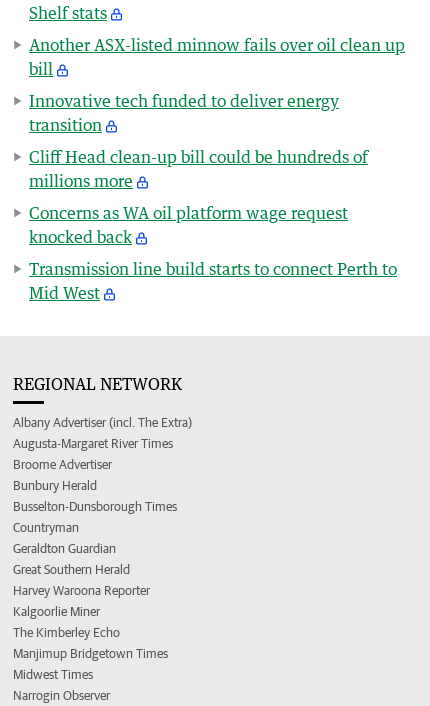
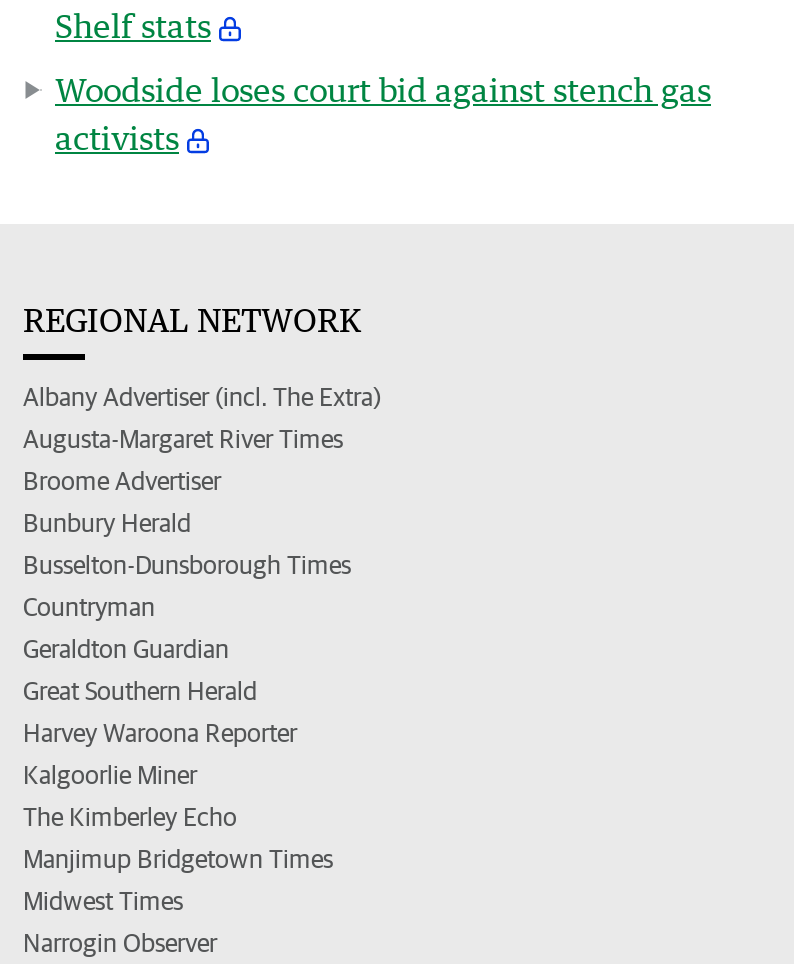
[29,34,405,302] Another ASX-listed minnow fails over oil clean up | bill | Innovative tech funded to deliver energy | transition | Cliff Head clean-up bill could be hundreds of | millions more | Concerns as WA oil platform wage request | knocked back | Transmission line build starts to connect Perth to | Mid West -> [55,69,711,157] Woodside loses court bid against stench gas | activists

